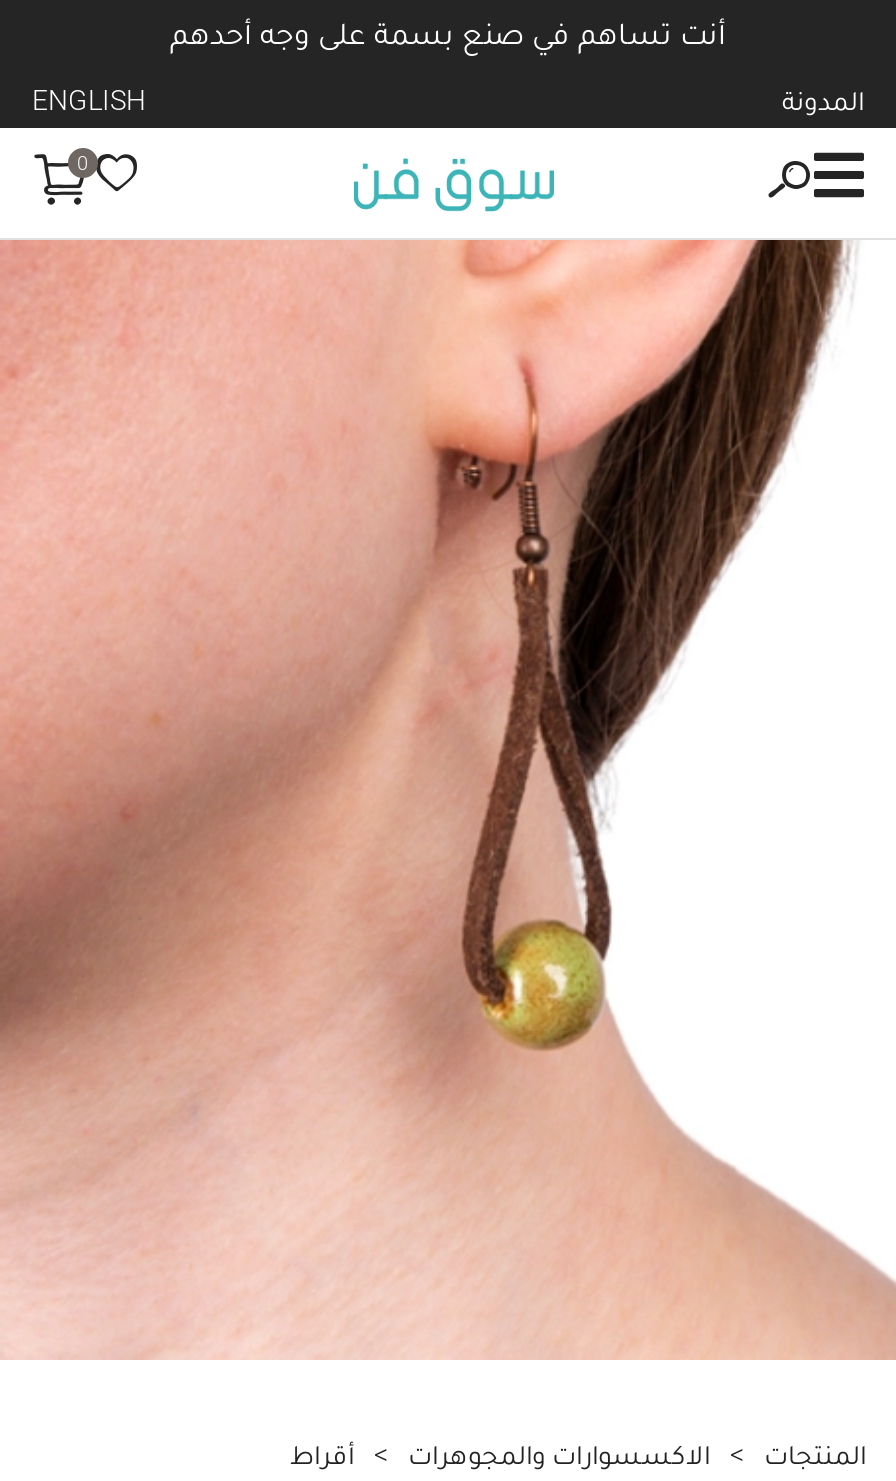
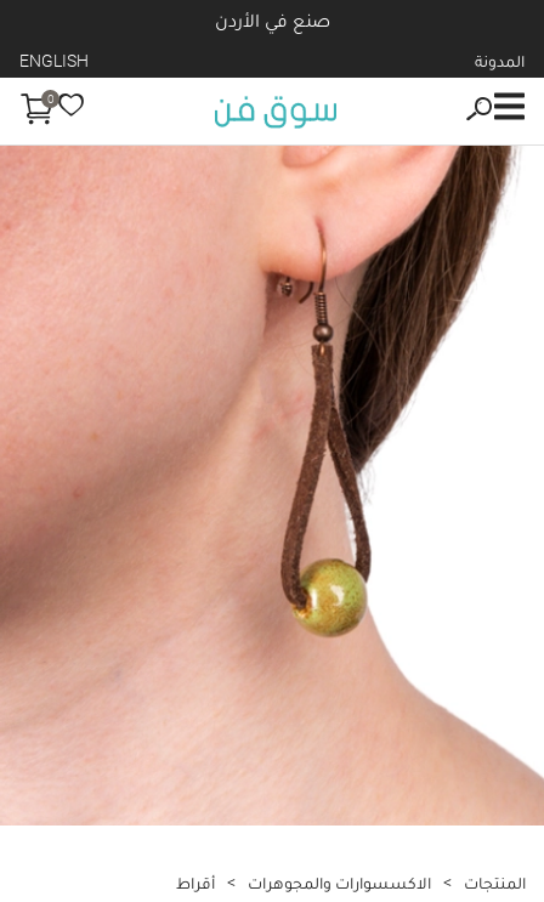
[170,15,726,53] أنت تساهم في صنع بسمة على وجه أحدهم -> [214,9,330,32] صنع في الأردن

